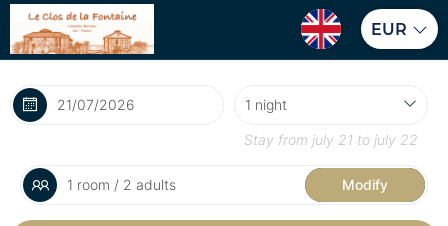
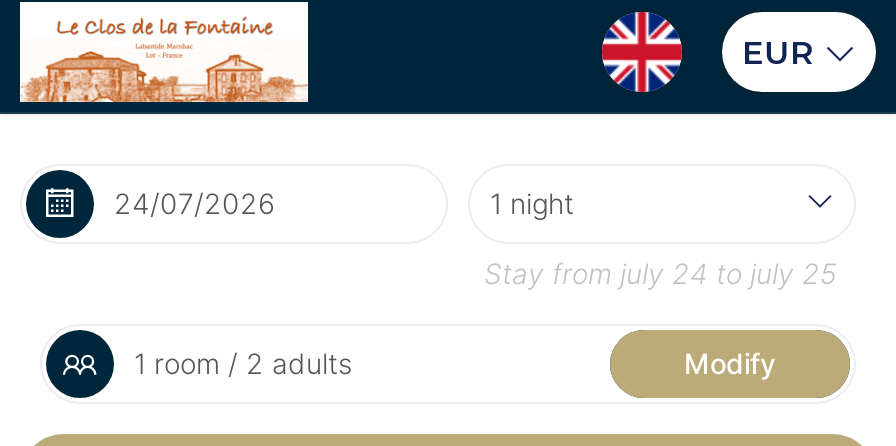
[244,131,418,148] Stay from july 21 to july 22 -> [484,256,836,290] Stay from july 24 to july 25

